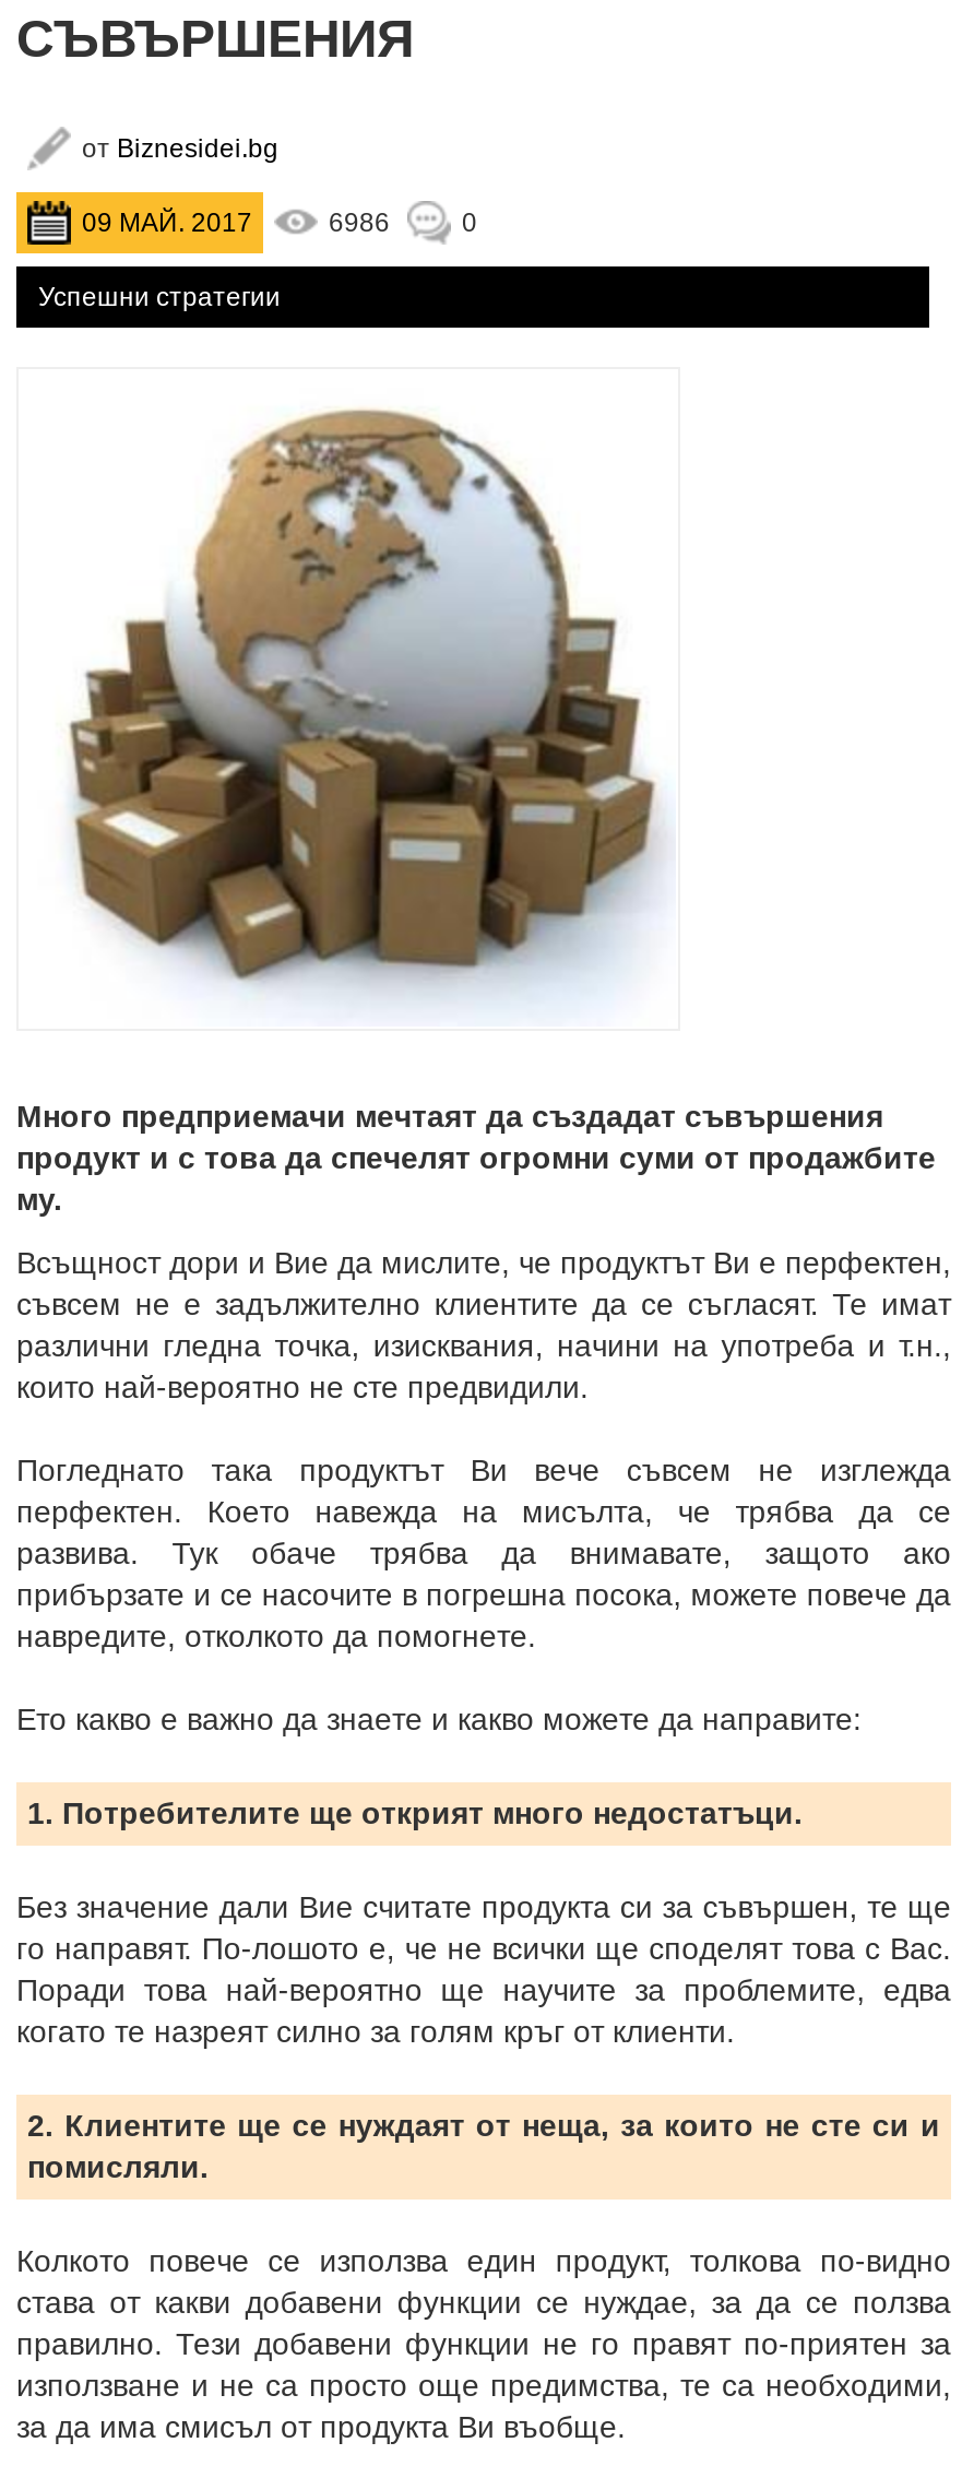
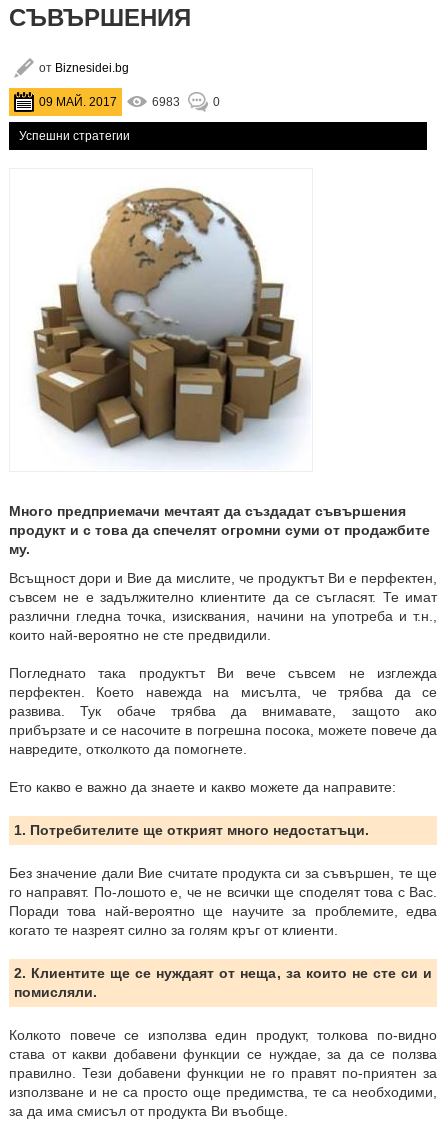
[329,208,390,238] 6986 -> [152,95,180,109] 6983

